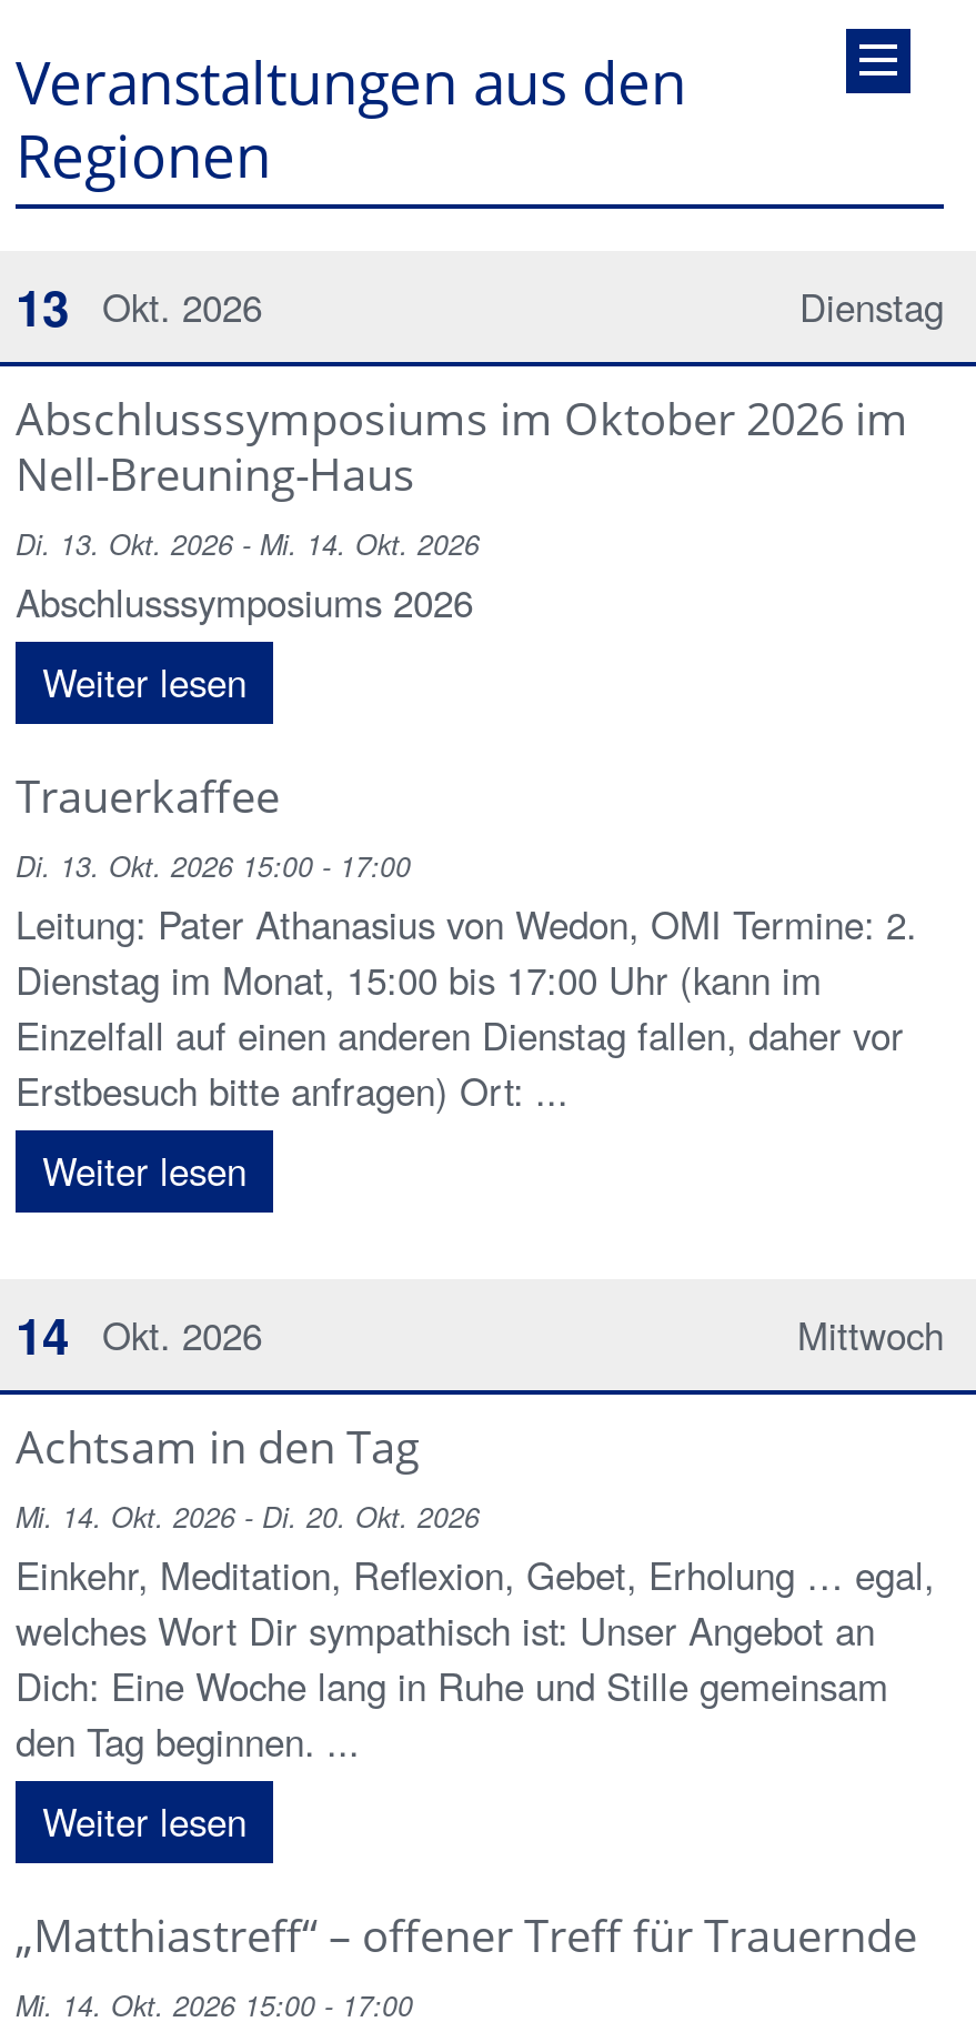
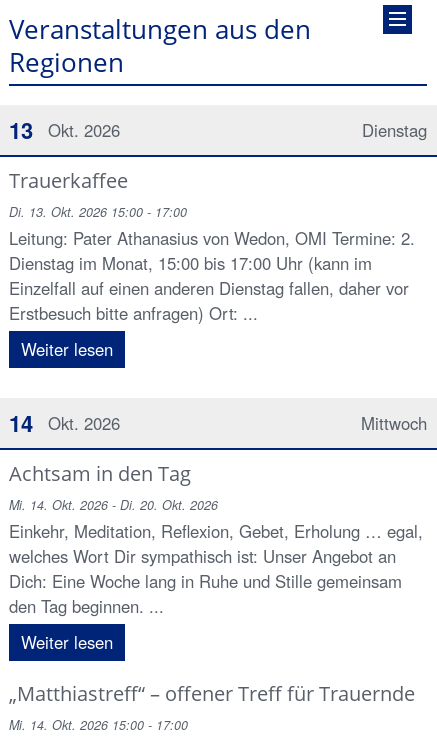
[16,386,908,708] Abschlusssymposiums im Oktober 2026 im | Nell-Breuning-Haus | Di. 13. Okt. 2026 - Mi. 14. Okt. 2026 | Abschlusssymposiums 2026 | Weiter lesen -> none

